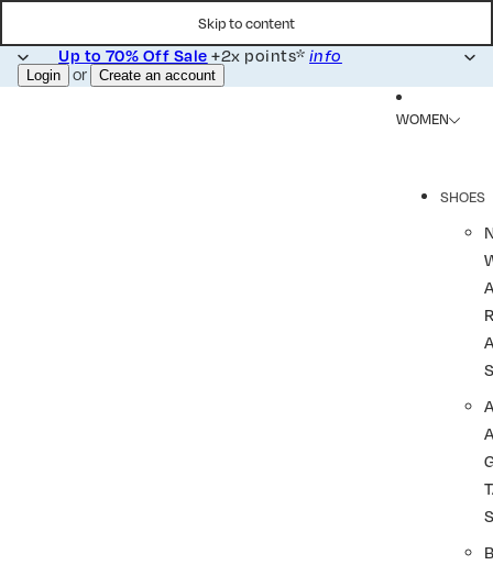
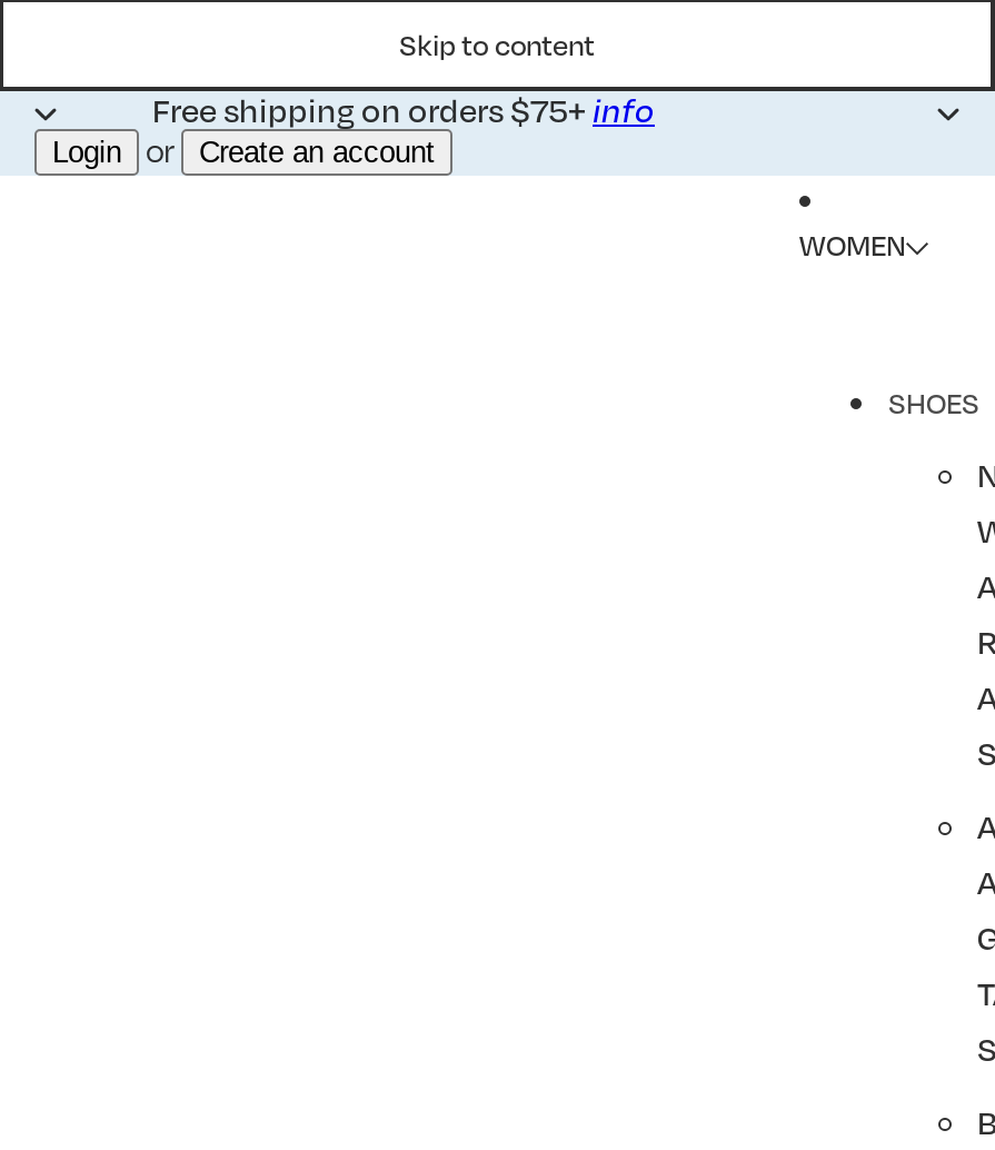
[58,45,342,65] Up to 70% Off Sale+2x points*info -> [152,87,655,131] Free shipping on orders $75+info

